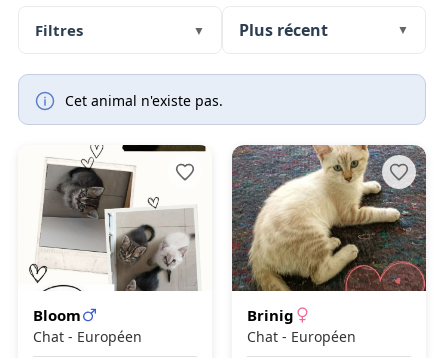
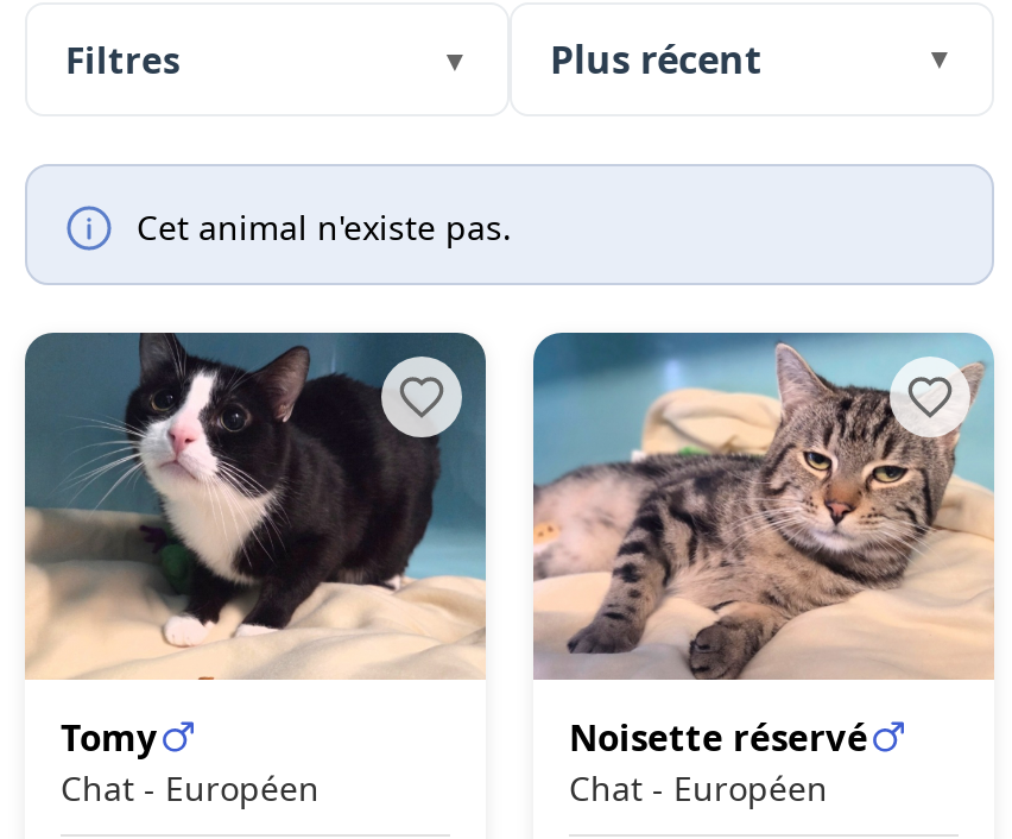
[18,144,212,324] [image] | Bloom -> [23,330,488,759] [image] | Tomy
[231,144,427,324] [image] | Brinig -> [531,330,994,759] [image] | Noisette réservé

